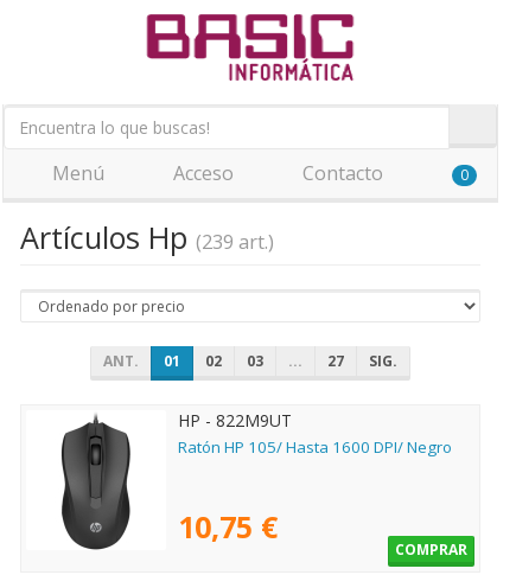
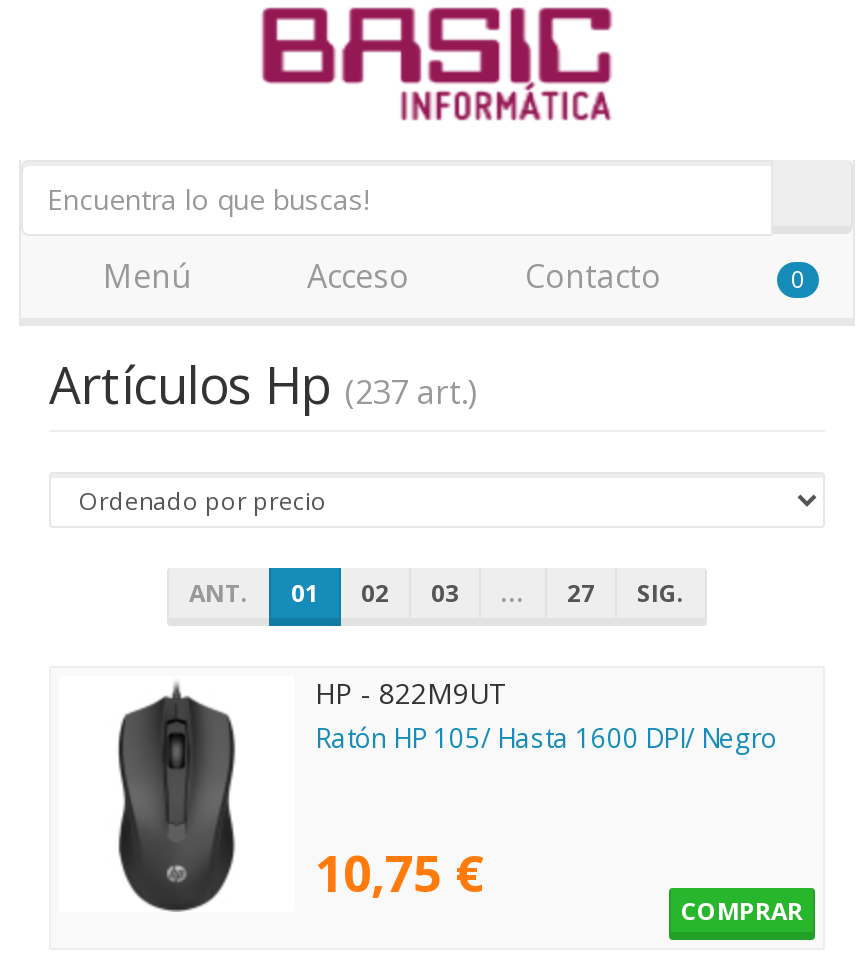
[20,217,274,257] Artículos Hp (239 art.) -> [49,350,477,418] Artículos Hp (237 art.)

